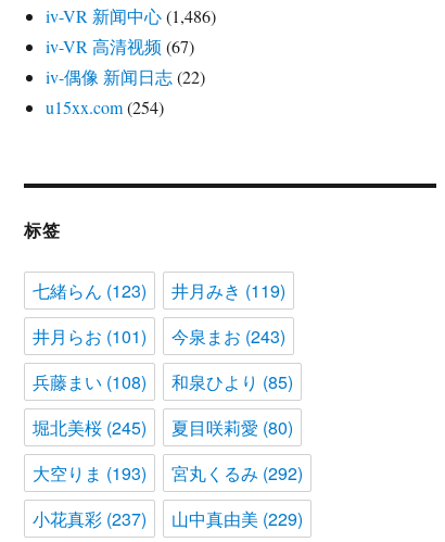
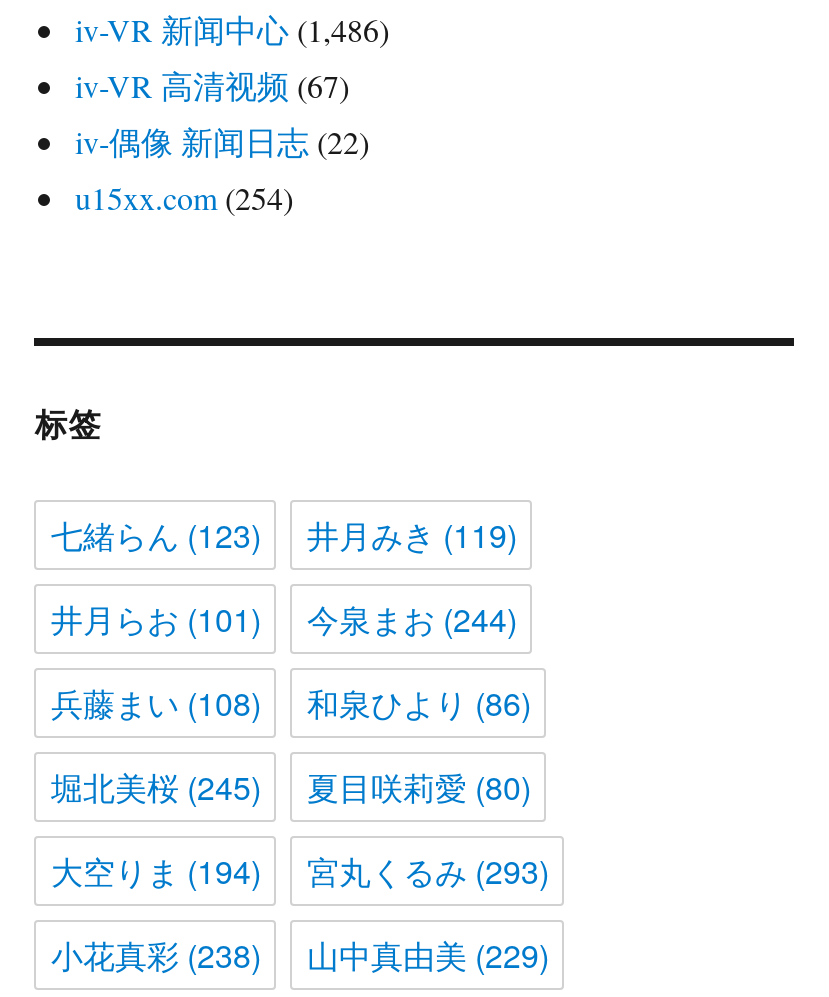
[33,324,286,349] 井月らお(101) 今泉まお(243) -> [51,596,517,642] 井月らお(101) 今泉まお(244)
[33,369,294,394] 兵藤まい(108) 和泉ひより(85) -> [51,680,531,726] 兵藤まい(108) 和泉ひより(86)
[33,460,147,485] 大空りま(193) -> [51,848,261,894] 大空りま(194)
[172,460,303,485] 宮丸くるみ(292) -> [307,848,549,894] 宮丸くるみ(293)
[33,506,303,531] 小花真彩(237) 山中真由美(229) -> [51,932,549,978] 小花真彩(238) 山中真由美(229)

